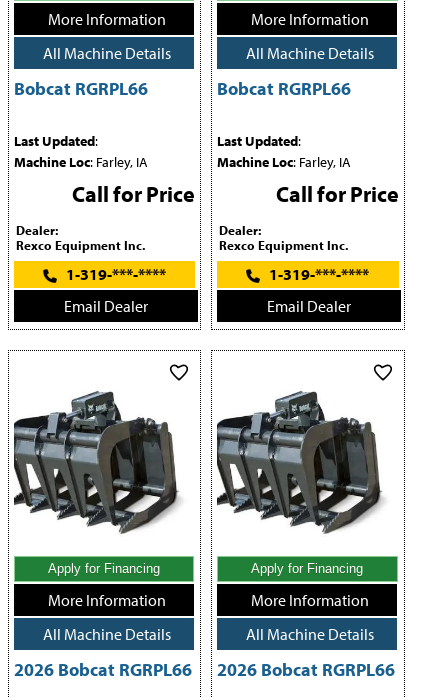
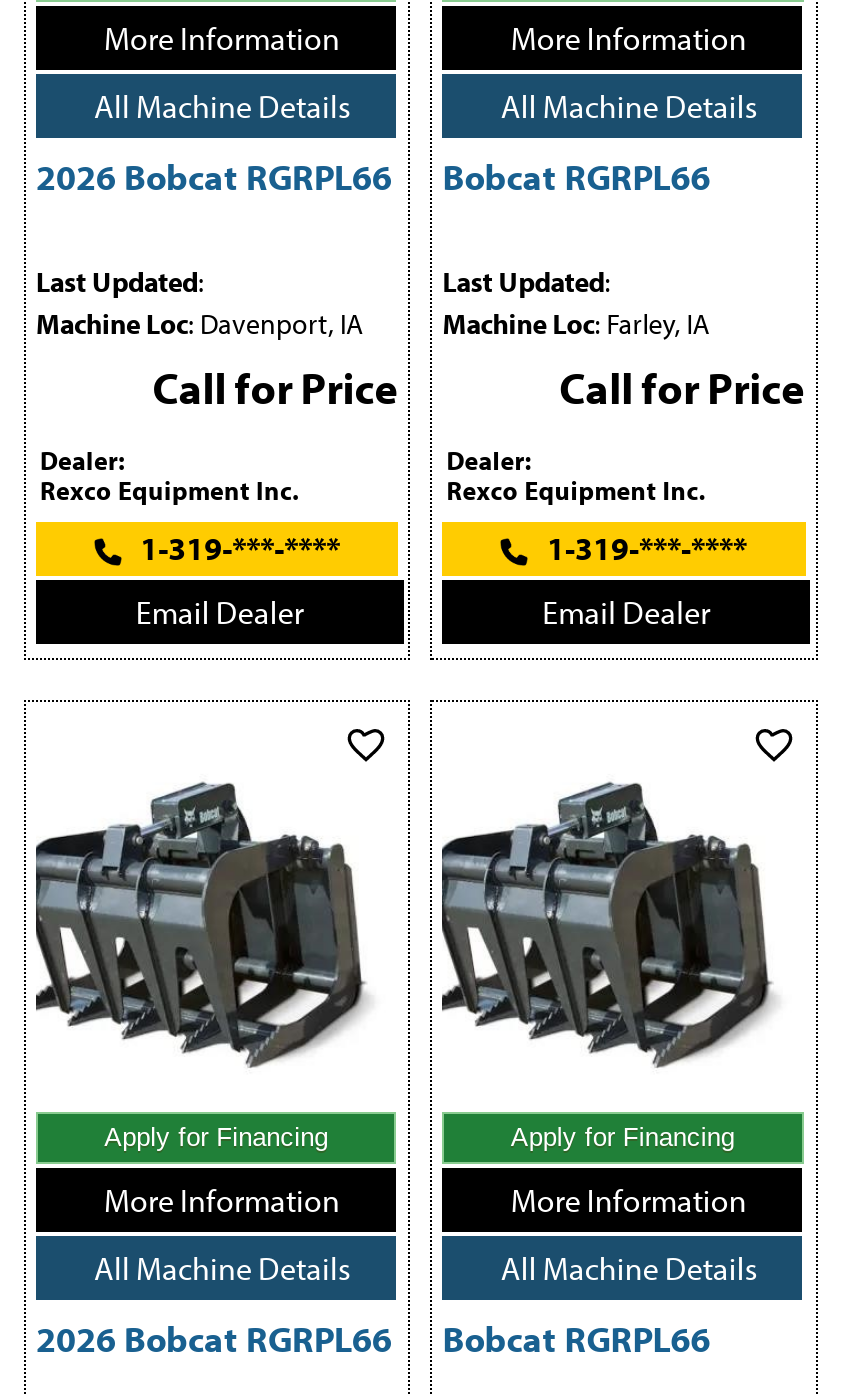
[14,77,148,100] Bobcat RGRPL66 -> [36,154,392,200] 2026 Bobcat RGRPL66
[14,153,148,171] Machine Loc: Farley, IA -> [36,306,364,342] Machine Loc: Davenport, IA
[14,658,395,681] 2026 Bobcat RGRPL66 2026 Bobcat RGRPL66 -> [36,1316,711,1362] 2026 Bobcat RGRPL66 Bobcat RGRPL66

